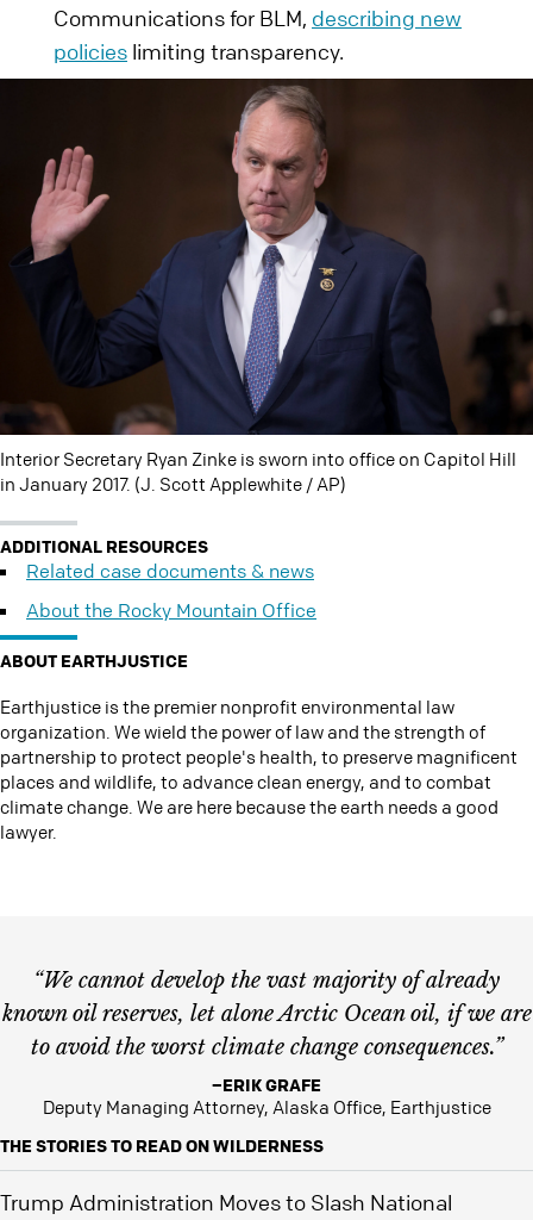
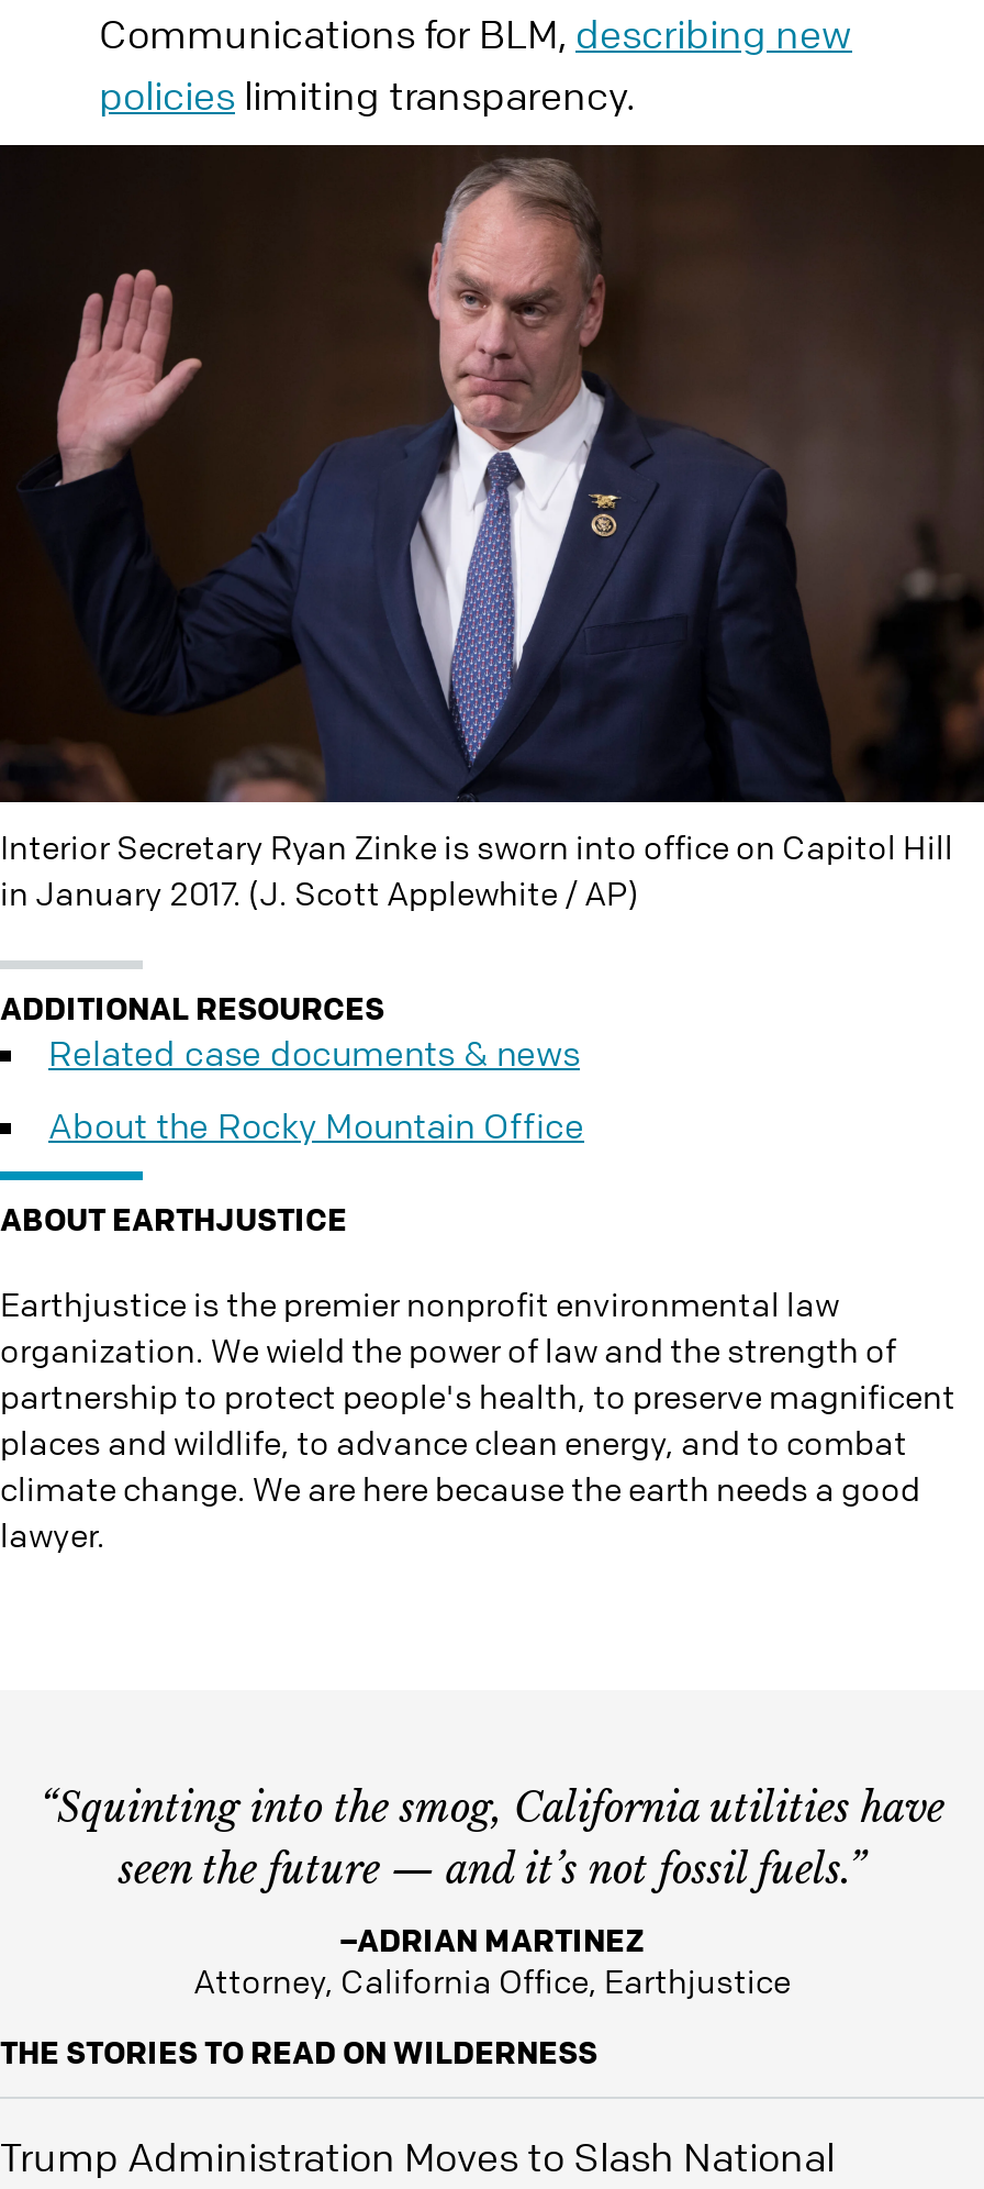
[2,967,531,1060] “We cannot develop the vast majority of already | known oil reserves, let alone Arctic Ocean oil, if we are | to avoid the worst climate change consequences.” -> [40,1784,944,1894] “Squinting into the smog, California utilities have | seen the future — and it’s not fossil fuels.”
[42,1073,491,1118] –ERIK GRAFE | Deputy Managing Attorney, Alaska Office, Earthjustice -> [193,1918,791,2002] –ADRIAN MARTINEZ | Attorney, California Office, Earthjustice

